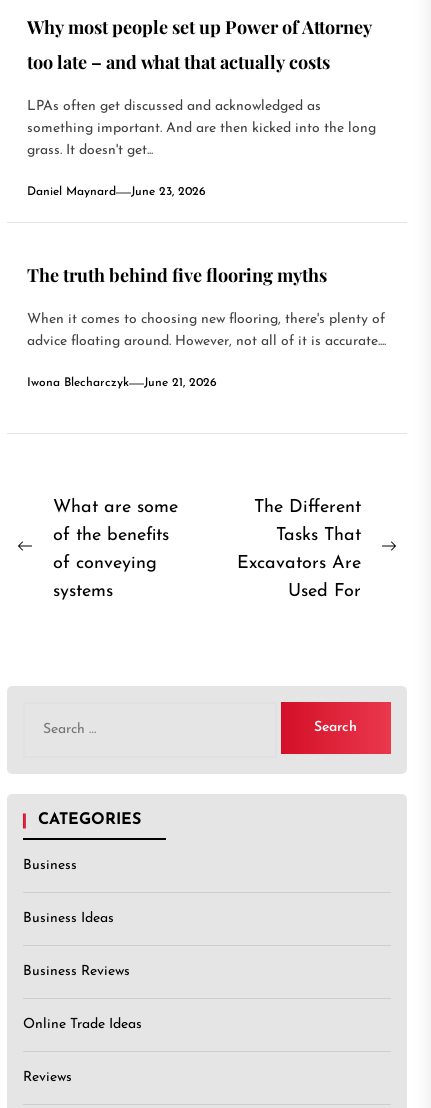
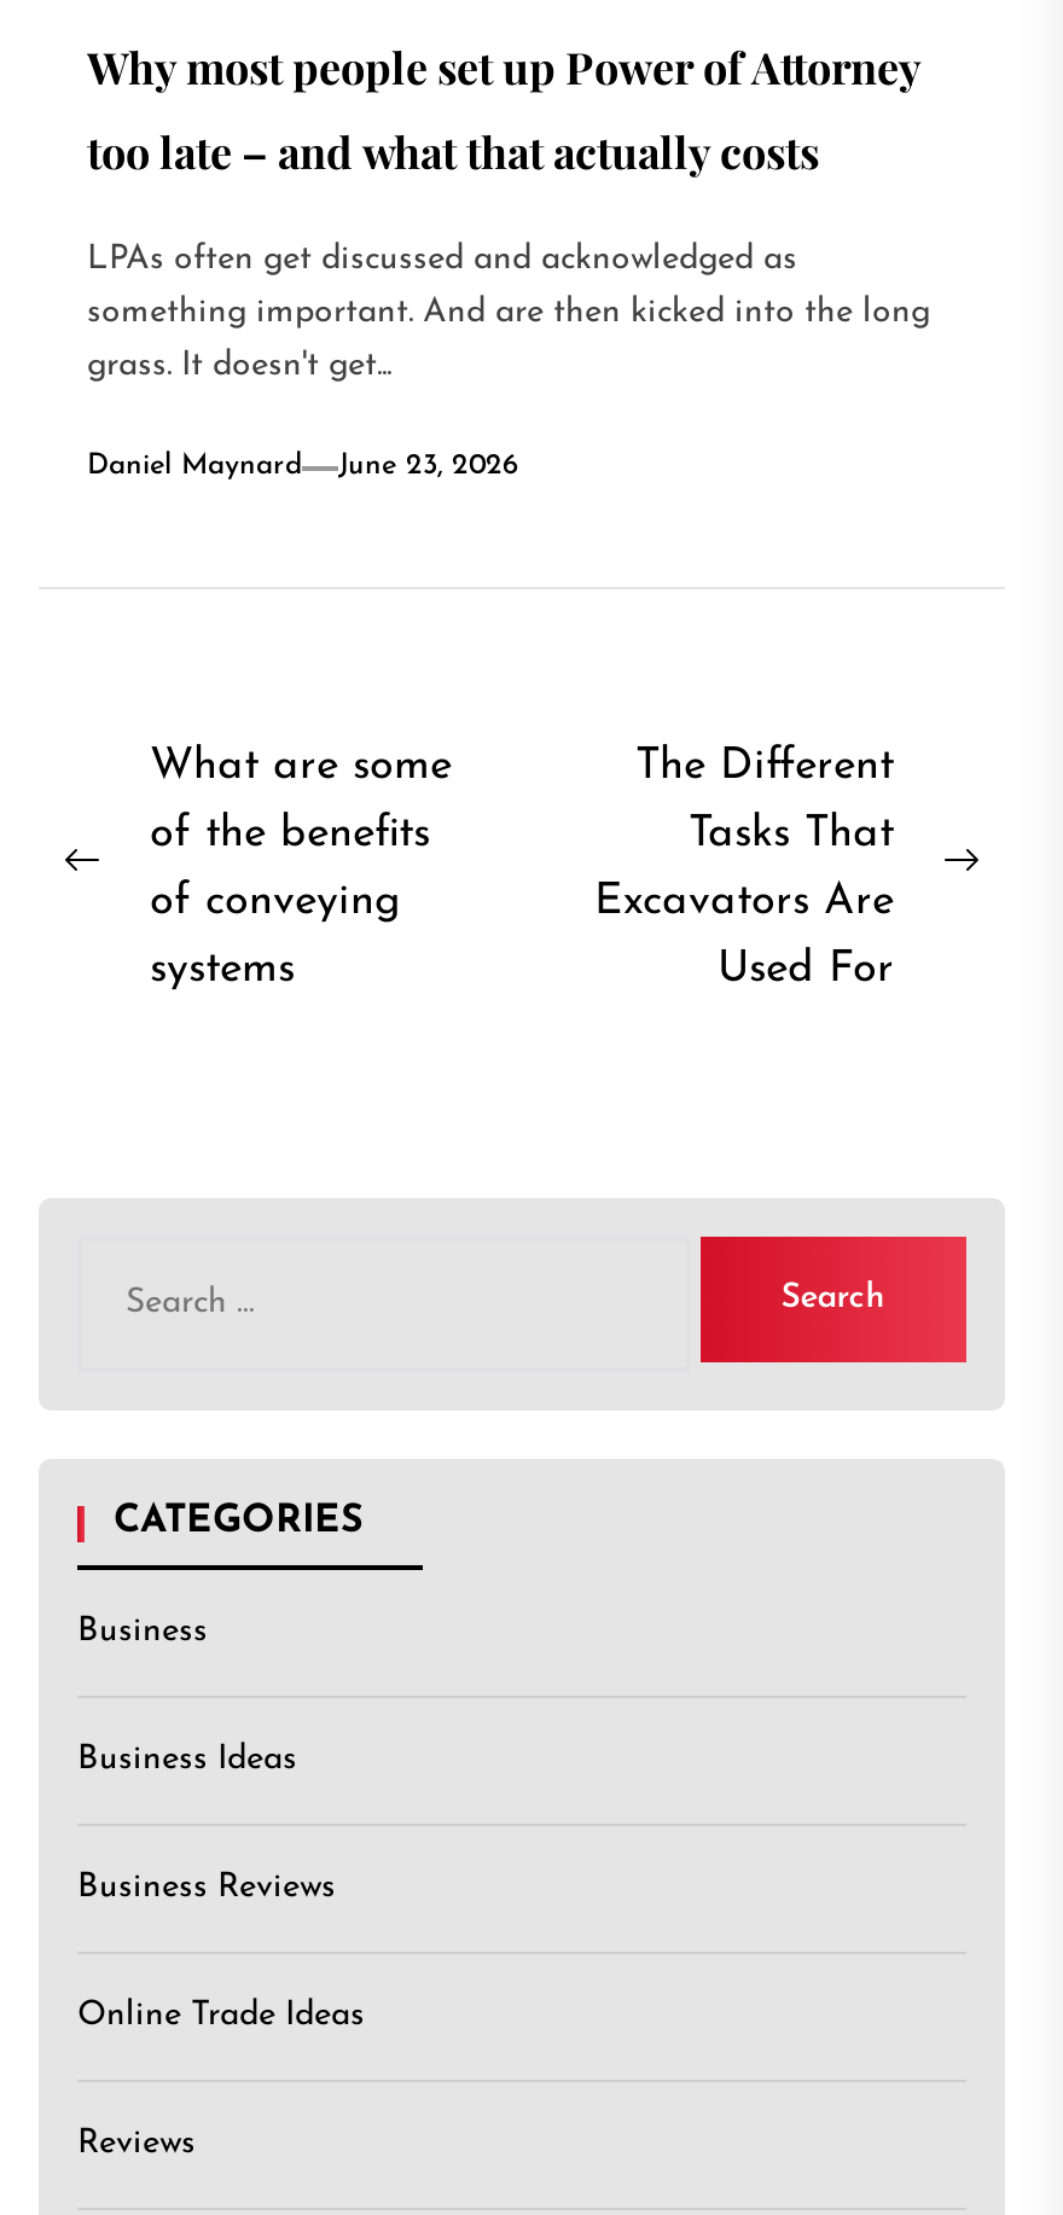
[27,263,386,389] The truth behind five flooring myths | When it comes to choosing new flooring, there's plenty of | advice floating around. However, not all of it is accurate.... | Iwona Blecharczyk | June 21, 2026 -> none

